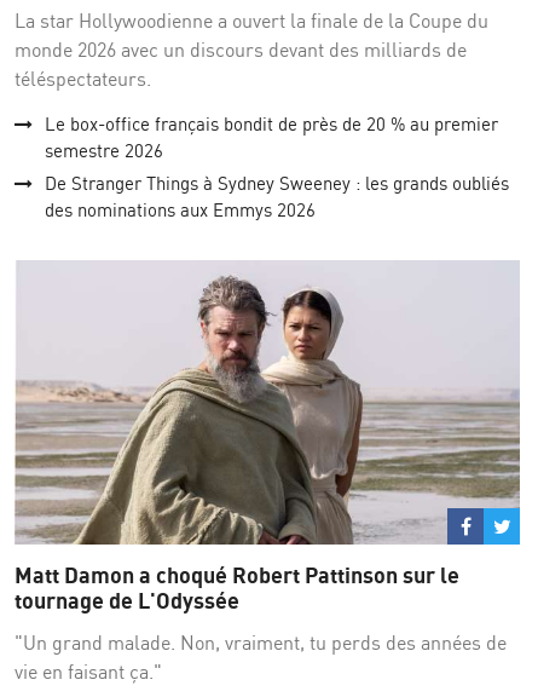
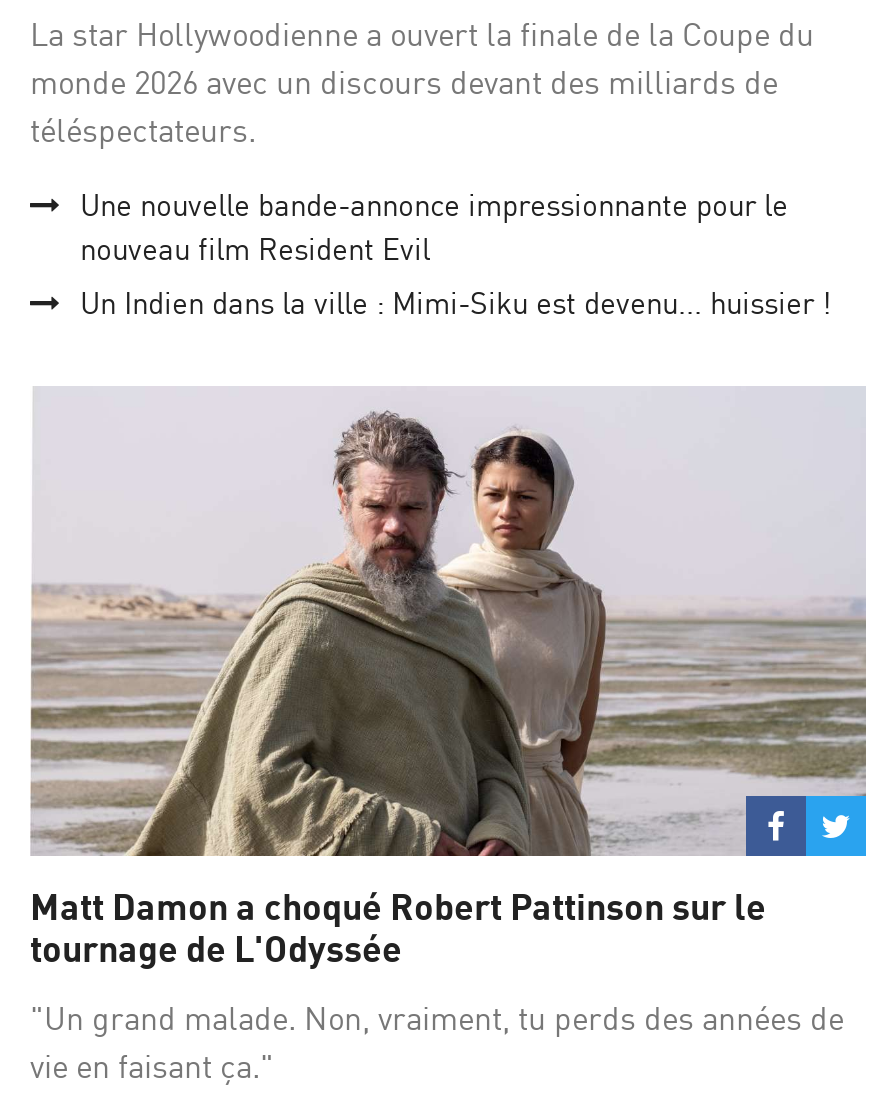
[45,113,509,222] Le box-office français bondit de près de 20 % au premier | semestre 2026 | De Stranger Things à Sydney Sweeney : les grands oubliés | des nominations aux Emmys 2026 -> [80,185,832,321] Une nouvelle bande-annonce impressionnante pour le | nouveau film Resident Evil | Un Indien dans la ville : Mimi-Siku est devenu... huissier !

